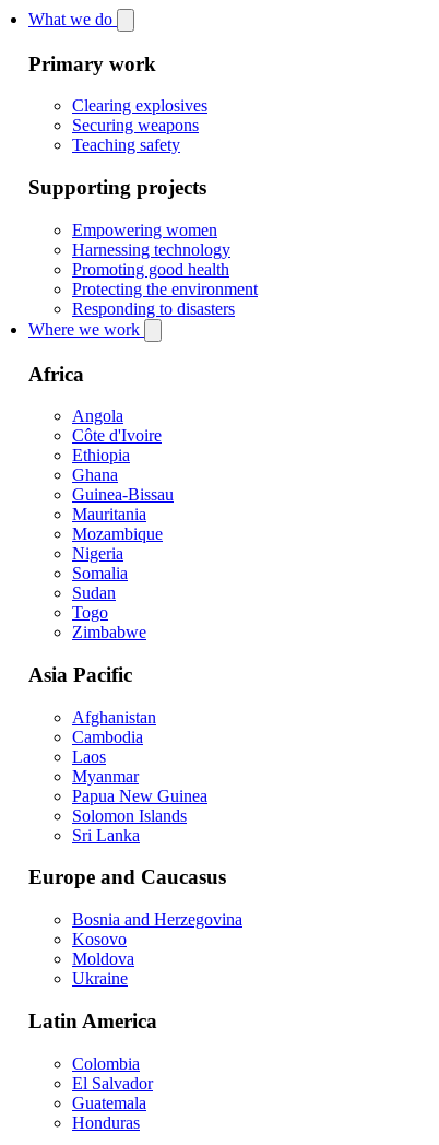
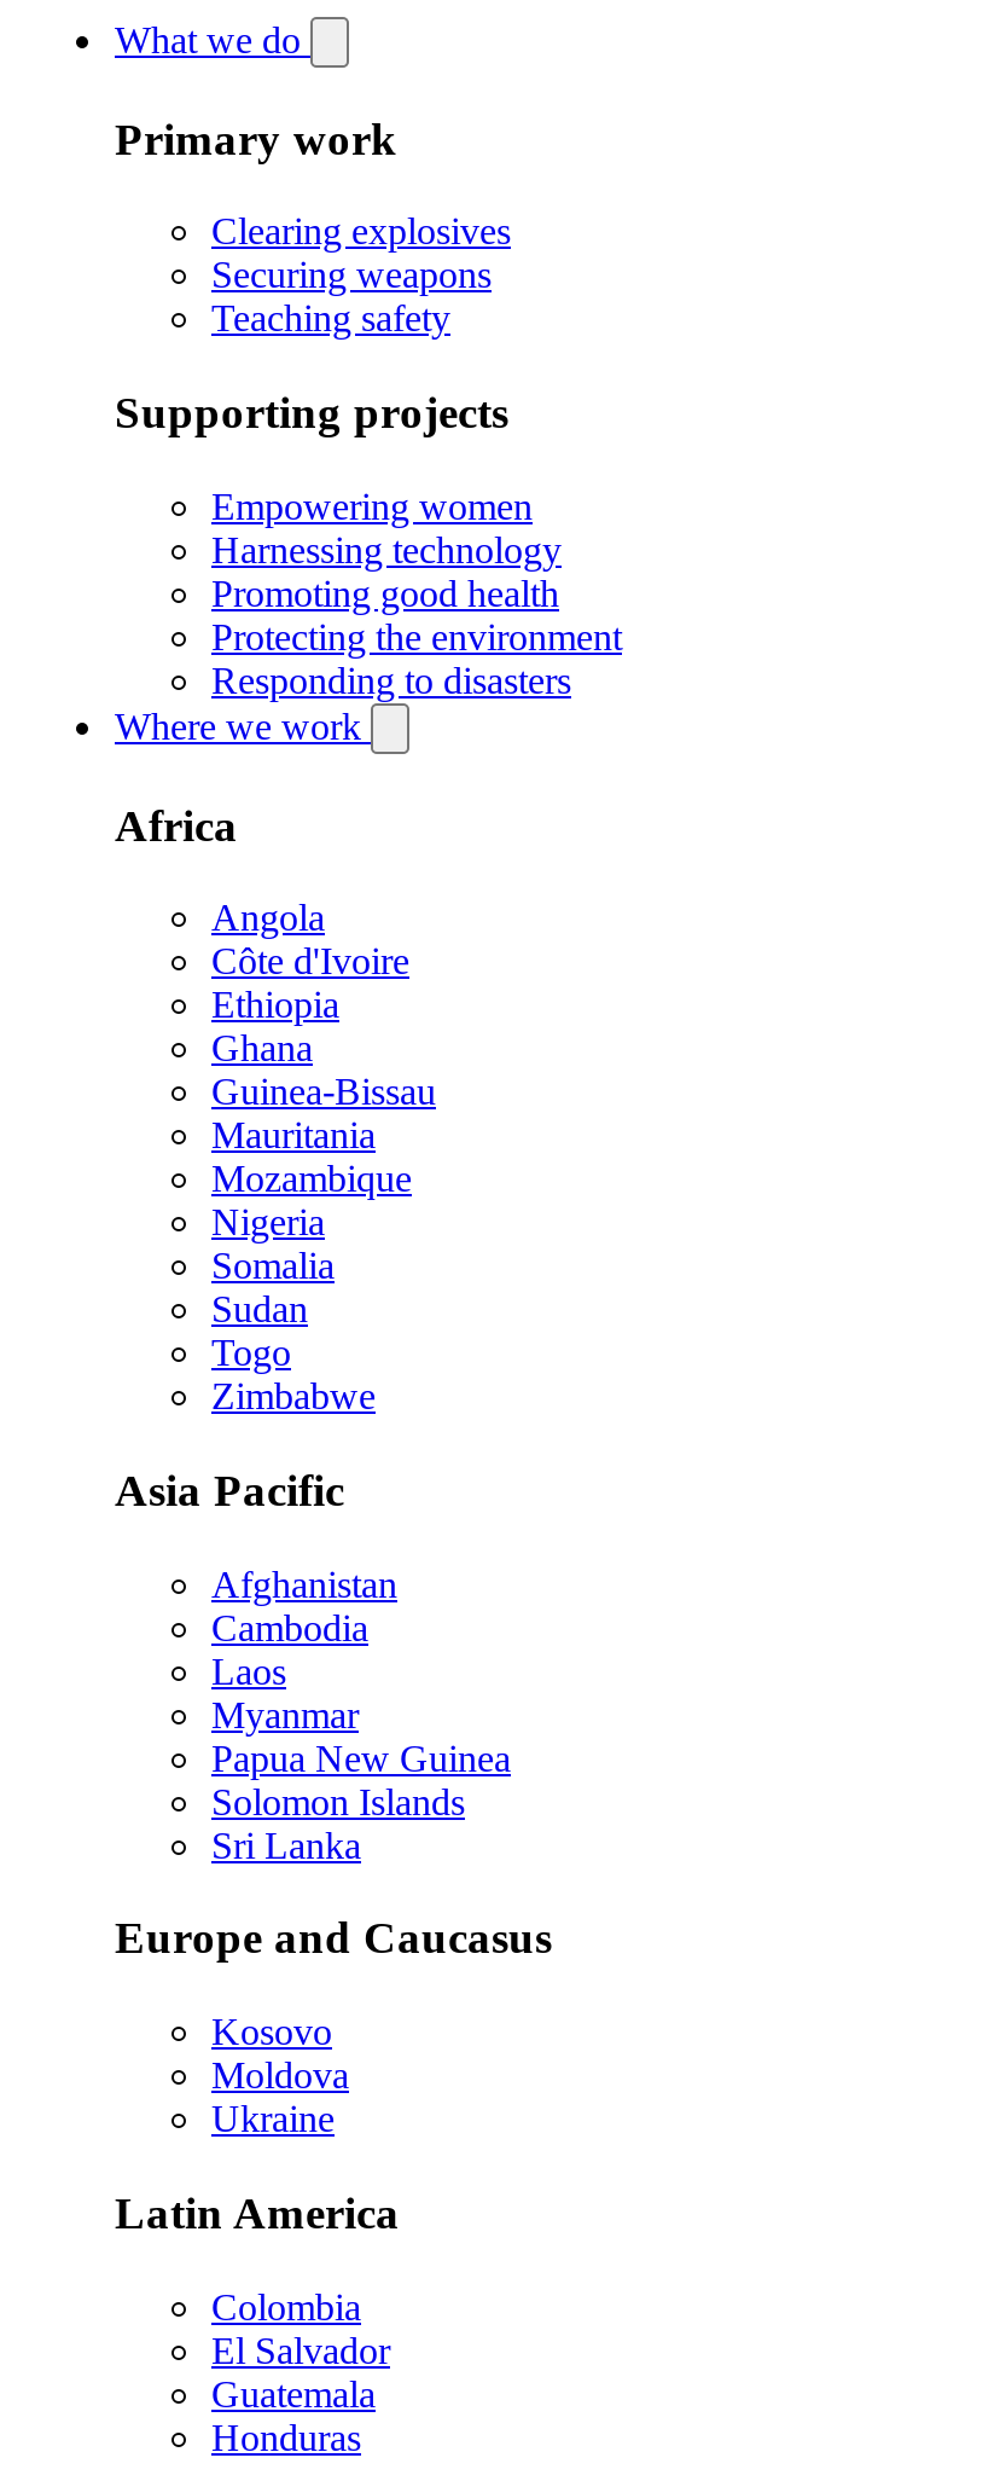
[72,910,242,929] Bosnia and Herzegovina -> none

